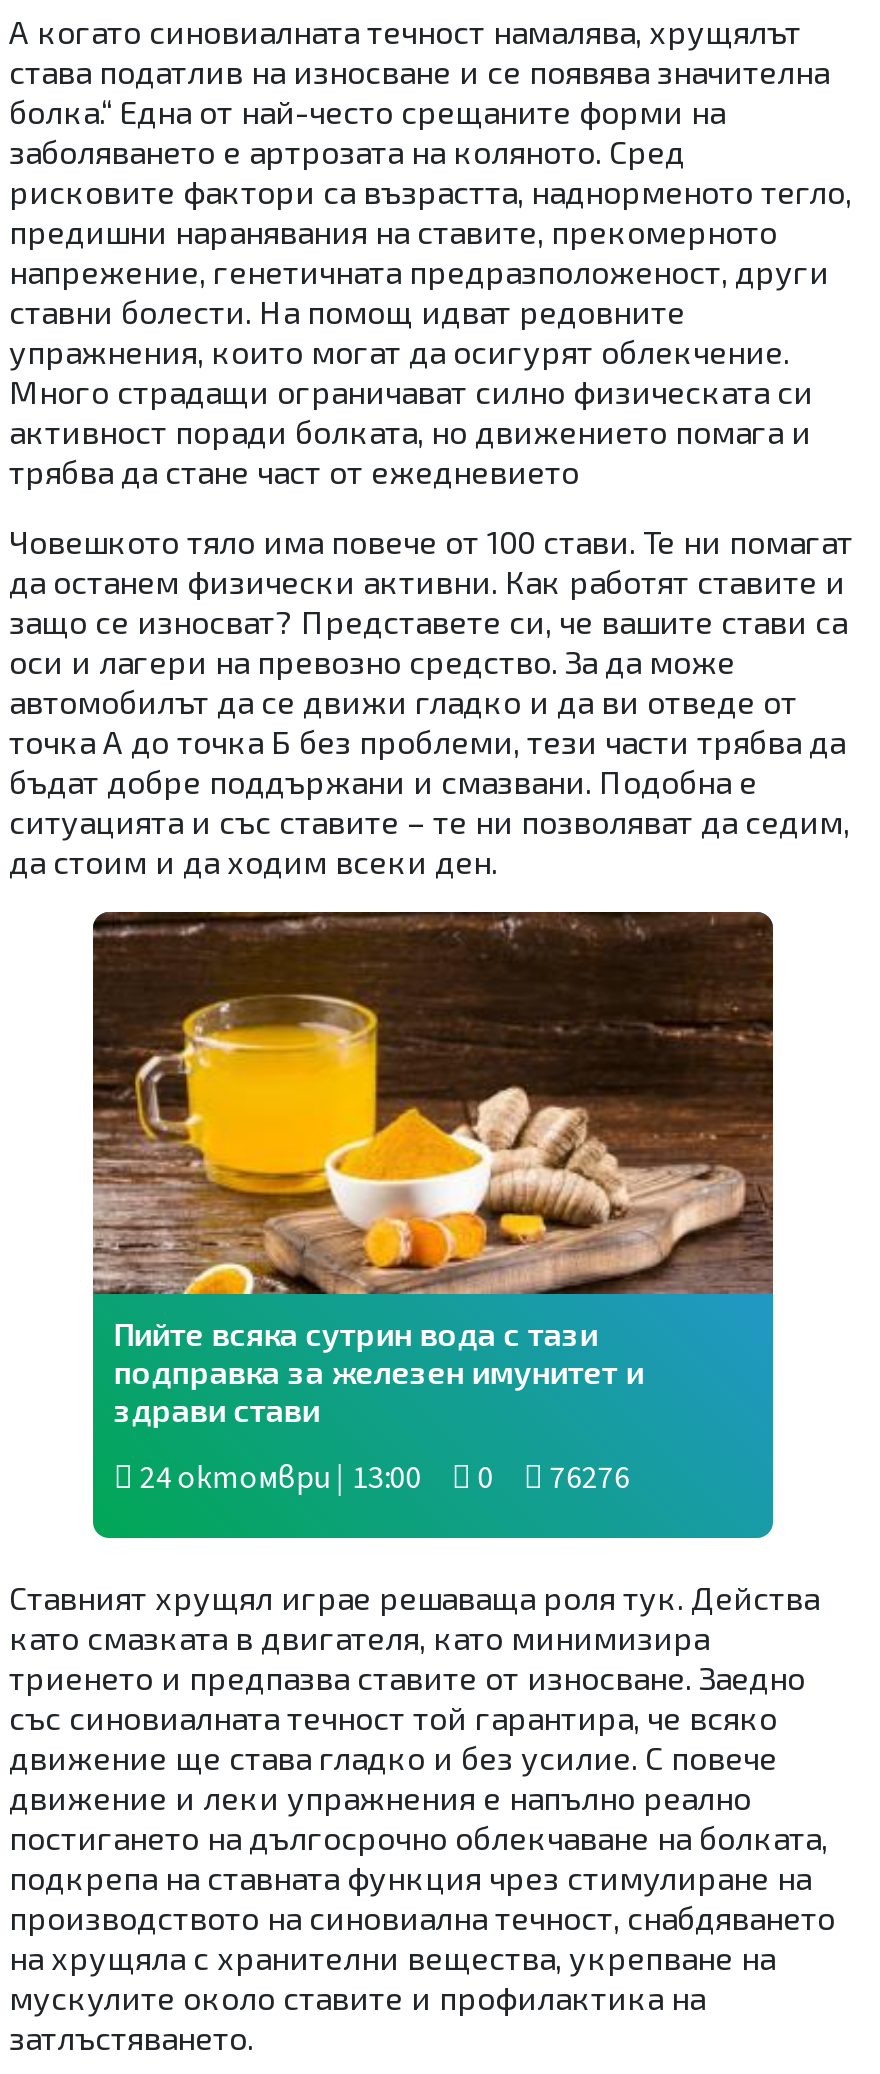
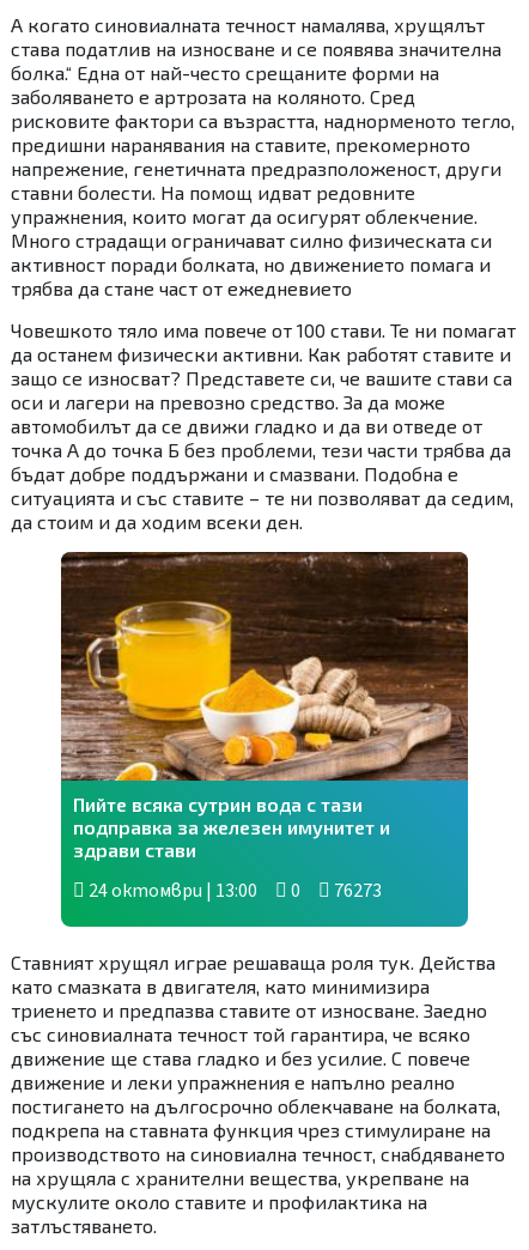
[544,1456,630,1500] 76276 -> [331,878,382,904] 76273

